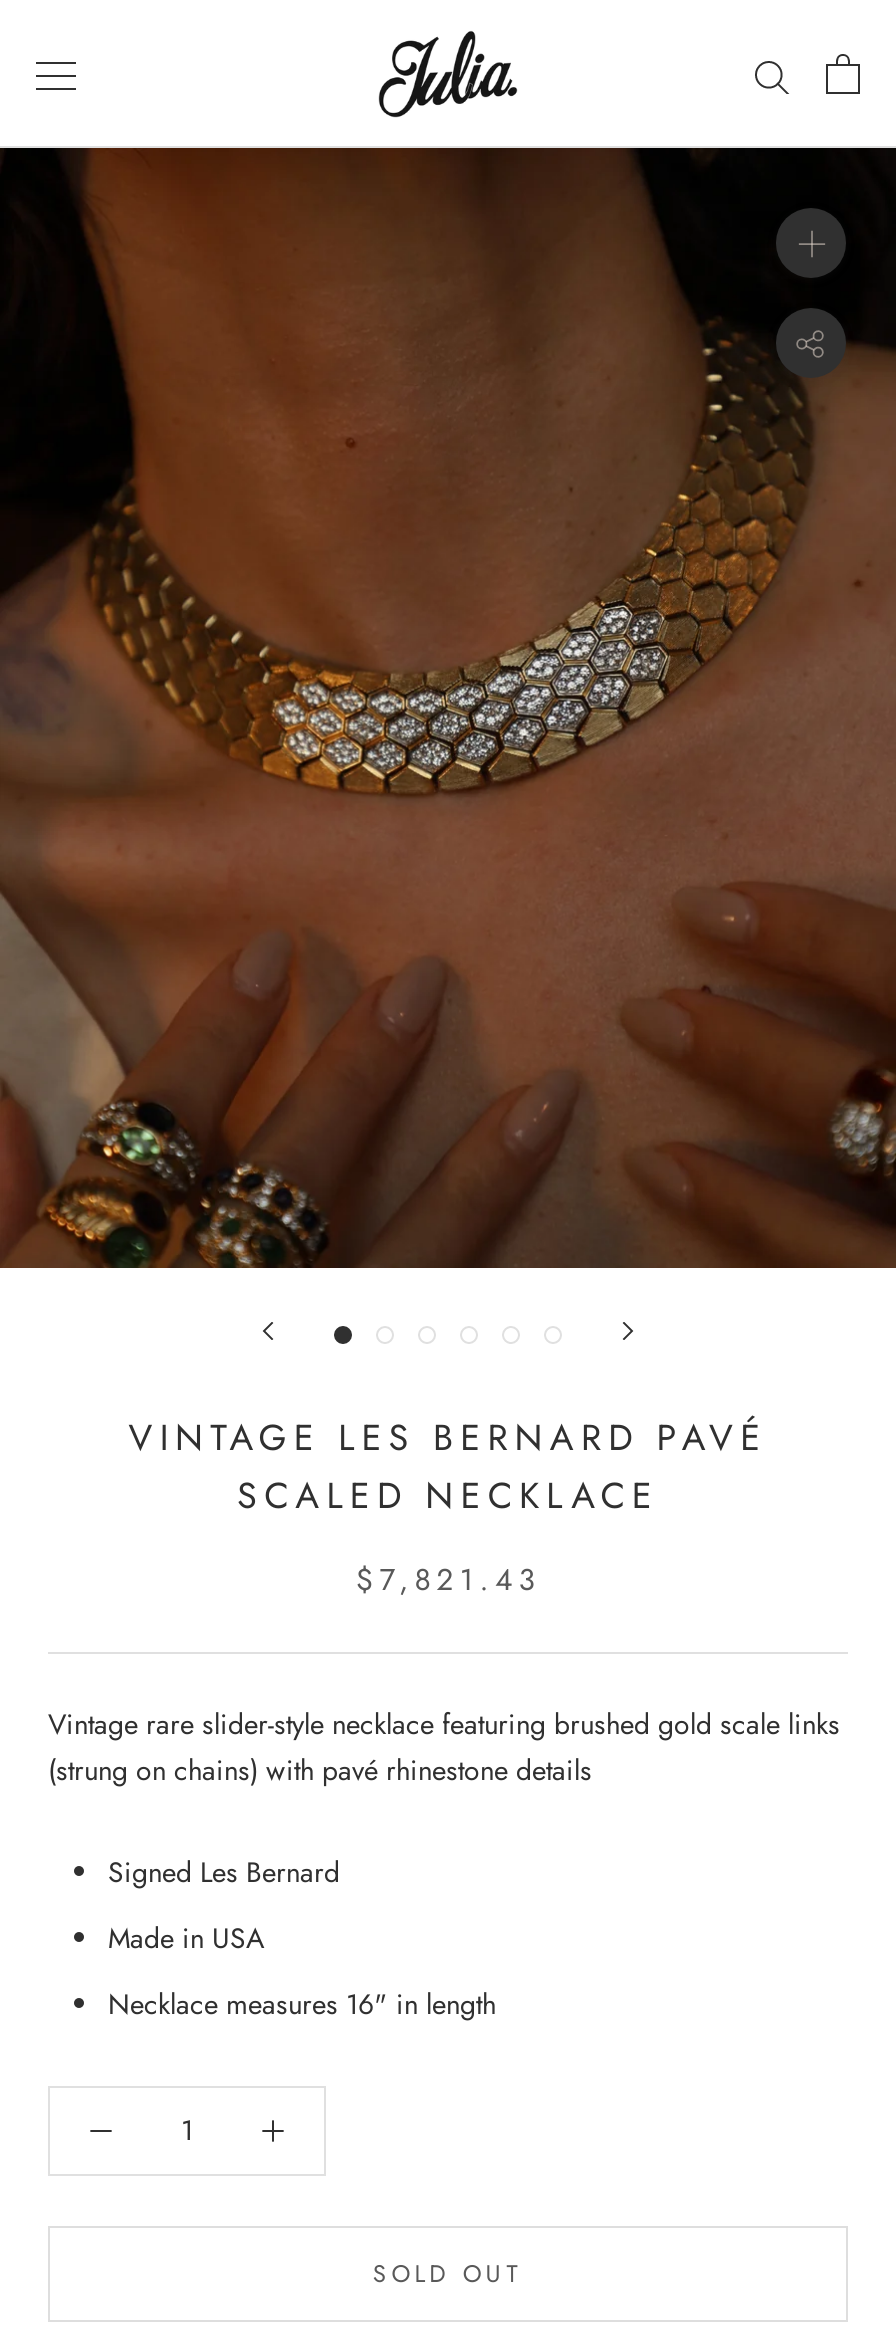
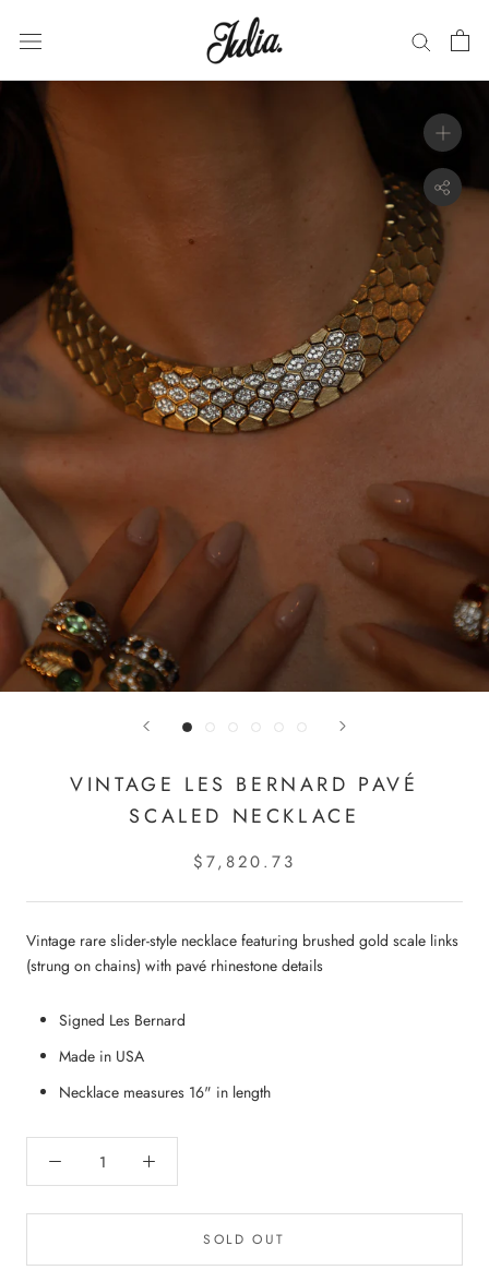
[356,1559,540,1603] $7,821.43 -> [194,850,295,874] $7,820.73

